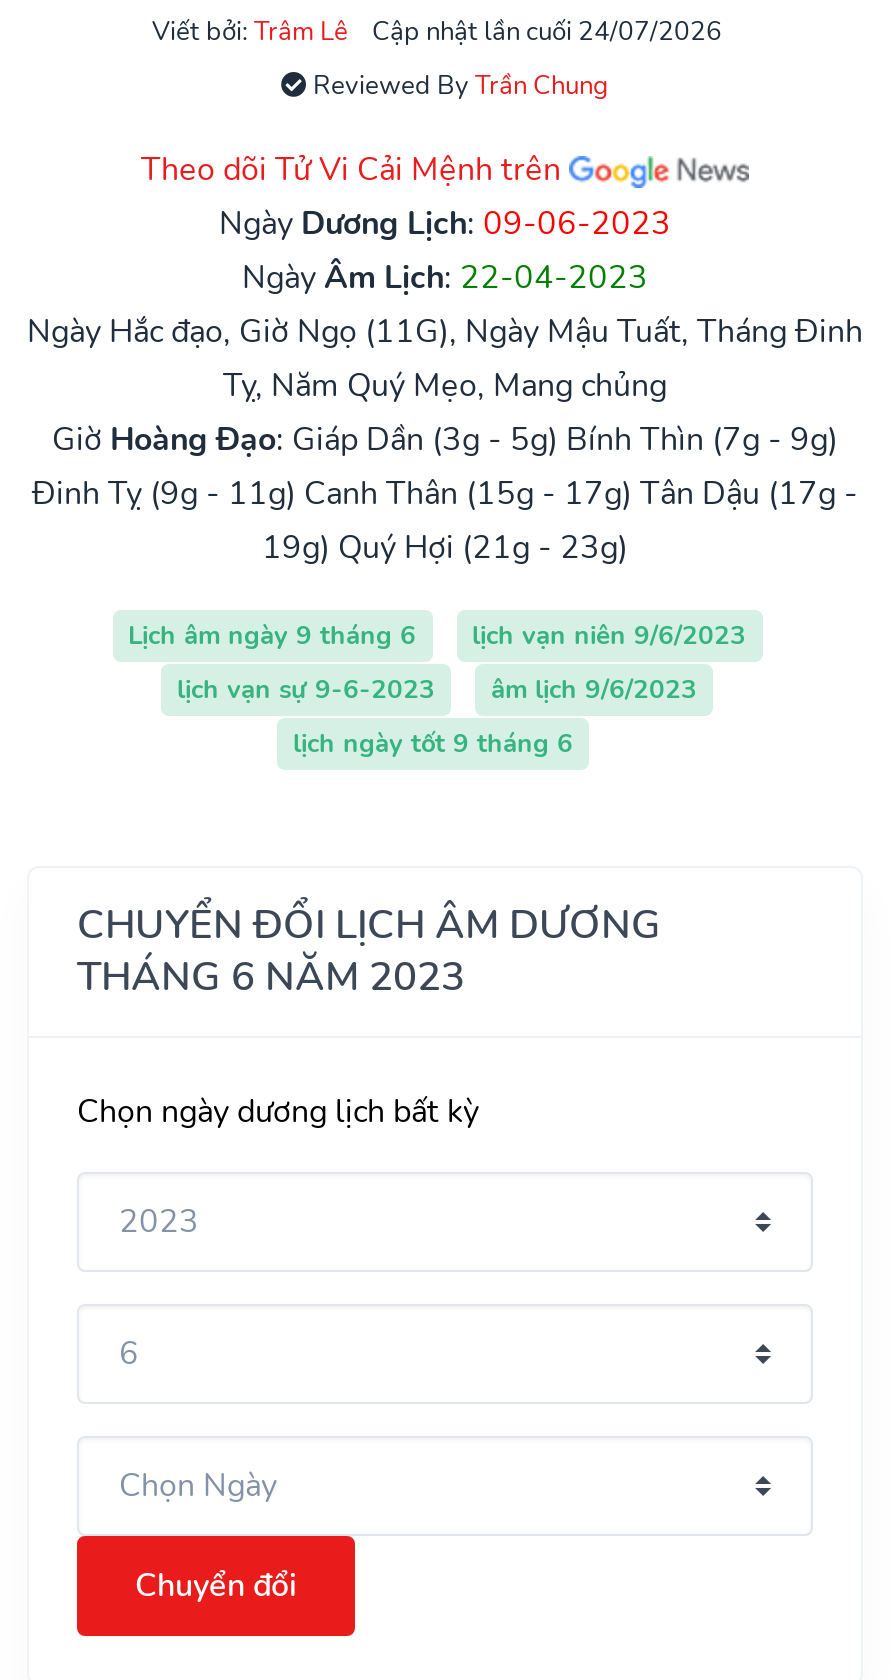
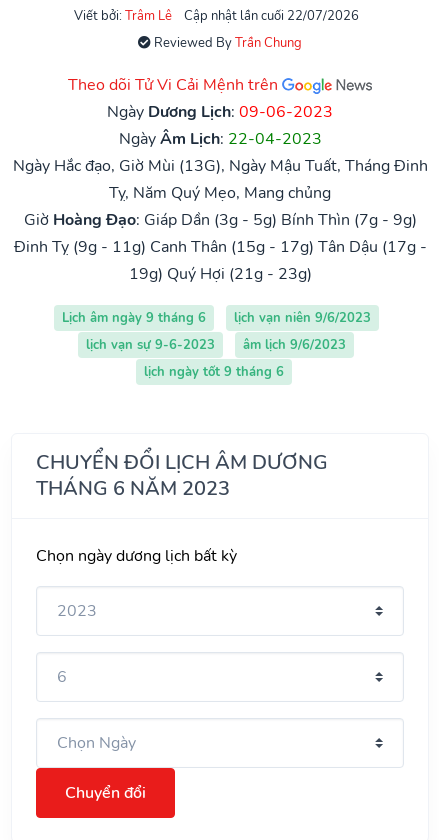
[372,14,722,50] Cập nhật lần cuối 24/07/2026 -> [183,7,358,25] Cập nhật lần cuối 22/07/2026
[27,310,863,354] Ngày Hắc đạo, Giờ Ngọ (11G), Ngày Mậu Tuất, Tháng Đinh -> [12,155,427,177] Ngày Hắc đạo, Giờ Mùi (13G), Ngày Mậu Tuất, Tháng Đinh

